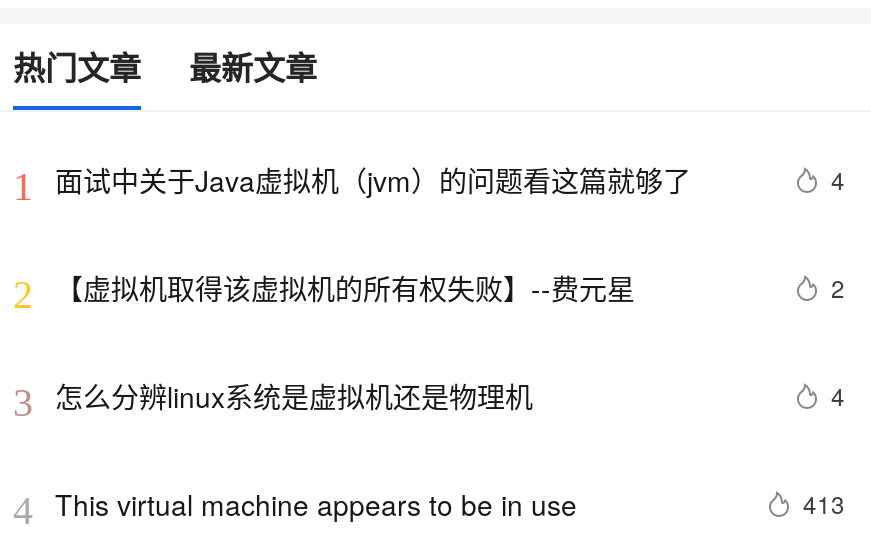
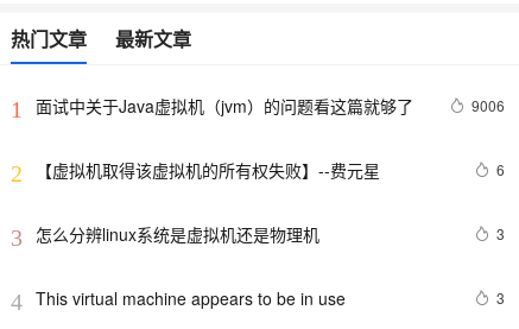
[831,163,845,197] 4 -> [471,96,505,116] 9006
[831,271,845,305] 2 -> [496,160,505,180] 6
[831,379,845,413] 4 -> [496,224,505,244] 3
[803,487,845,521] 413 -> [496,288,505,308] 3

